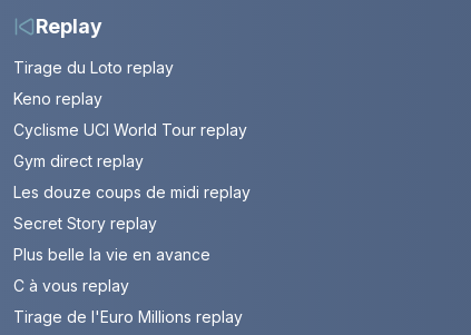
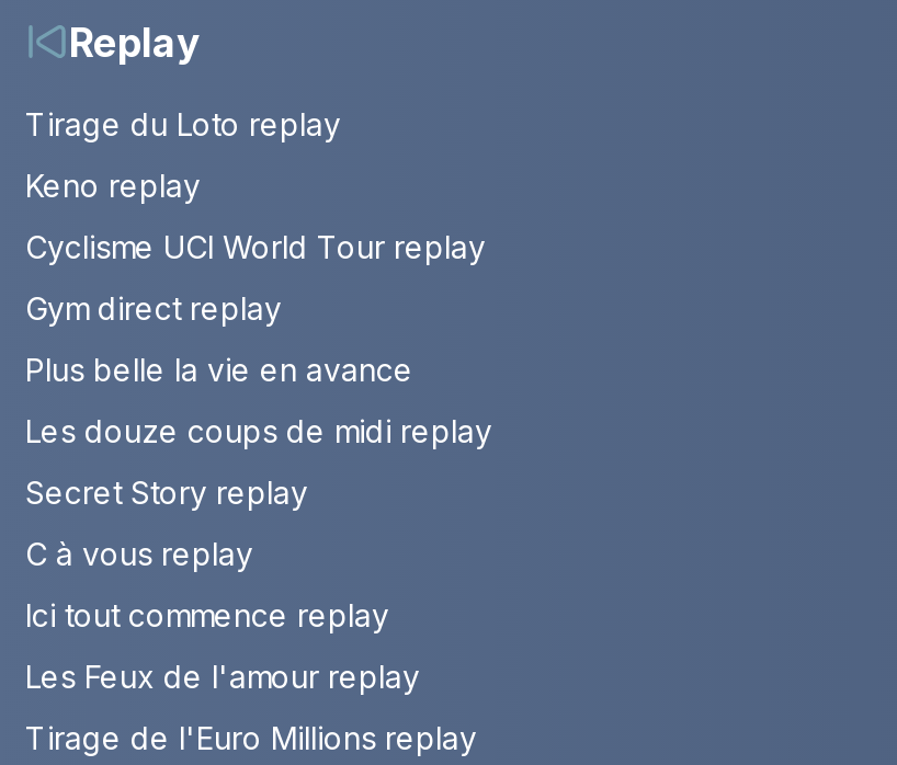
moved [13,245,210,264] -> [25,350,413,387]: Plus belle la vie en avance
none -> [25,595,420,694] Ici tout commence replay | Les Feux de l'amour replay

